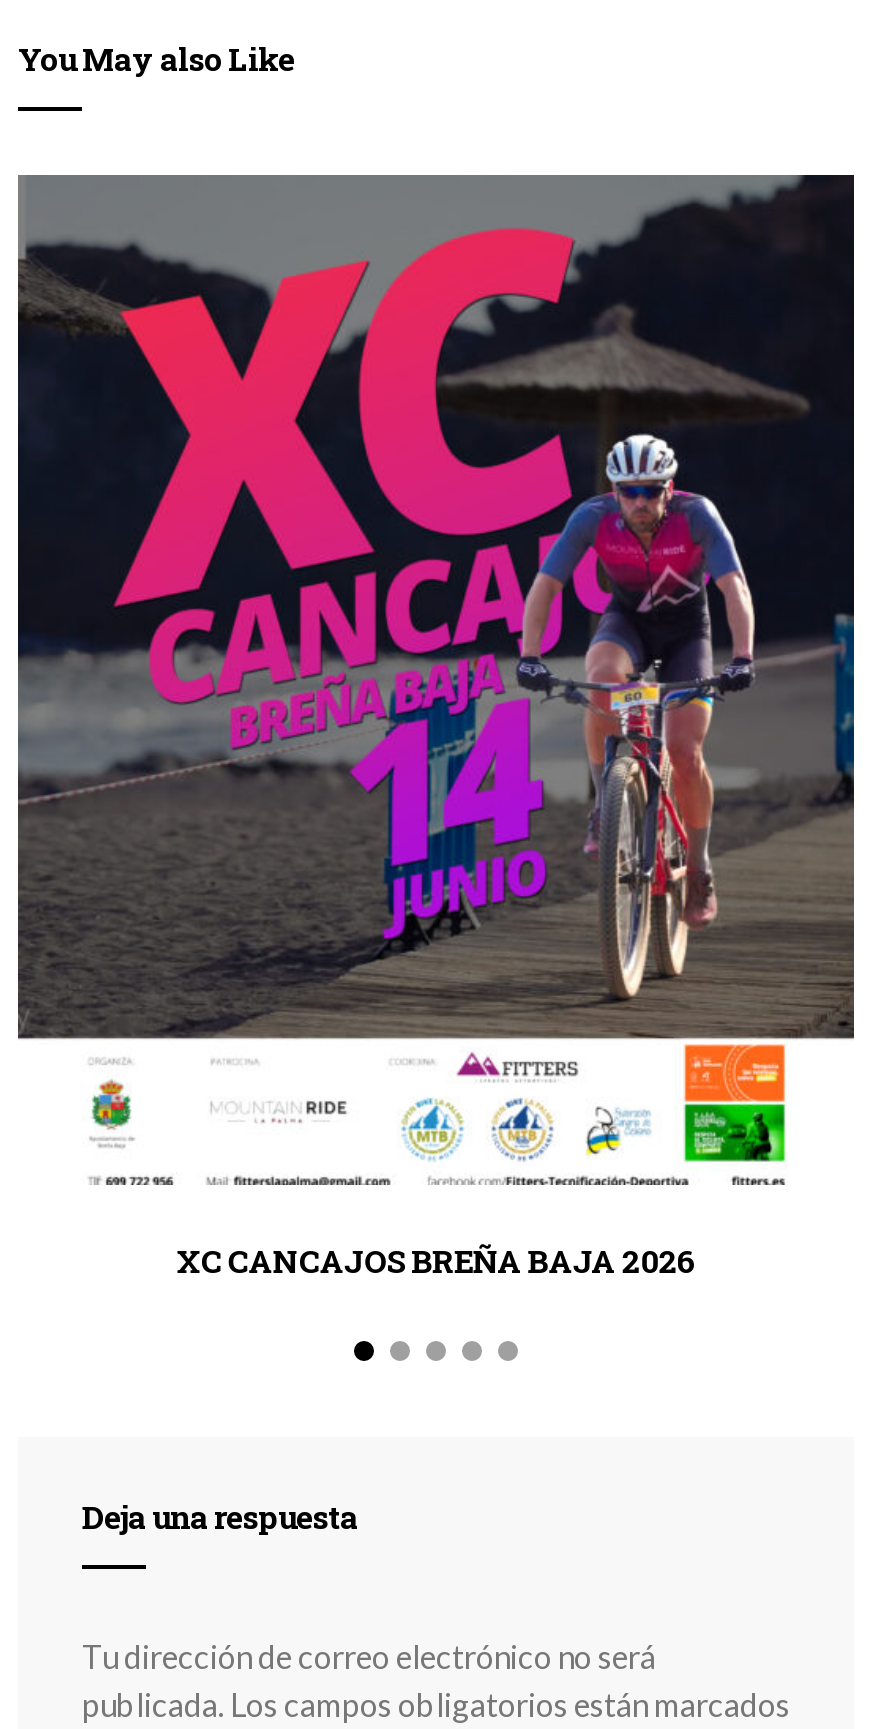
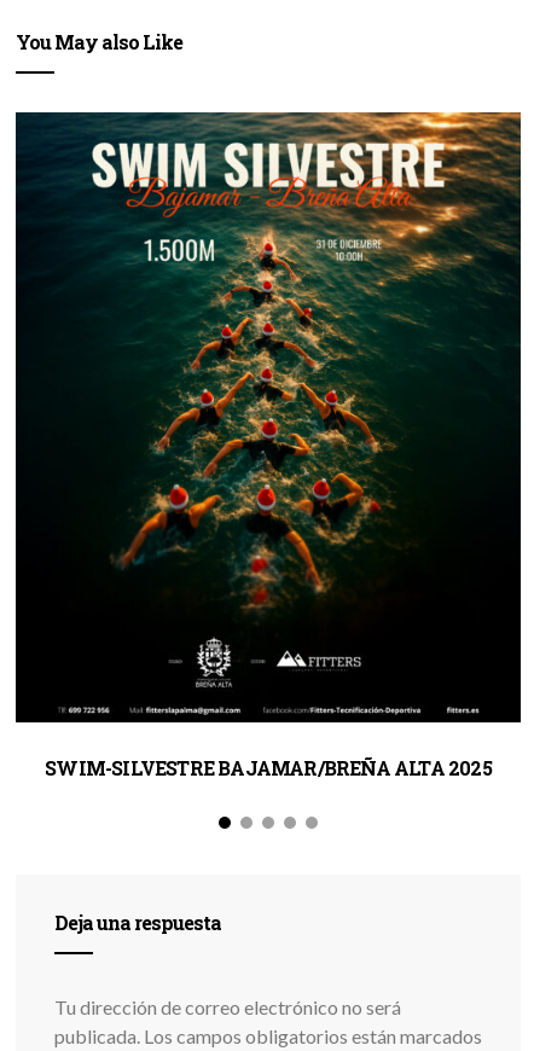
[16,173,856,1281] [image] | XC CANCAJOS BREÑA BAJA 2026 -> [14,111,522,780] [image] | SWIM-SILVESTRE BAJAMAR/BREÑA ALTA 2025

